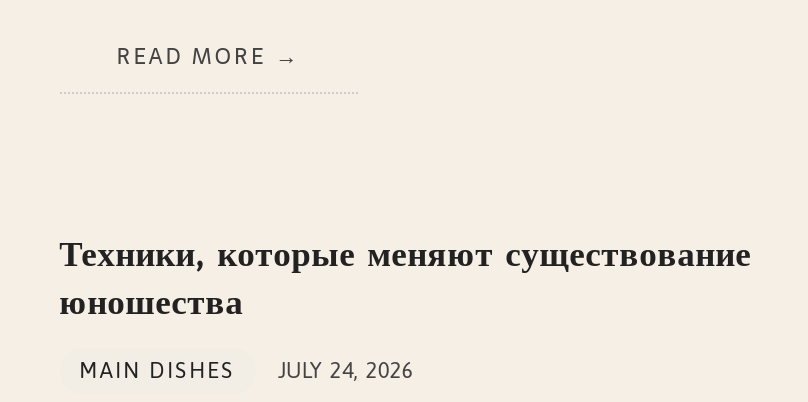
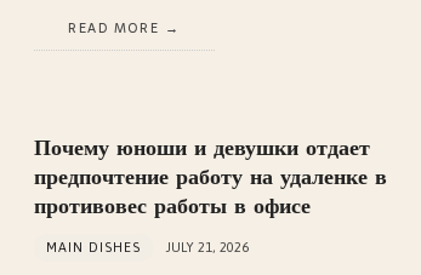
[59,232,751,324] Техники, которые меняют существование | юношества -> [33,134,387,219] Почему юноши и девушки отдает | предпочтение работу на удаленке в | противовес работы в офисе
[79,358,414,382] MAIN DISHES JULY 24, 2026 -> [46,240,248,254] MAIN DISHES JULY 21, 2026

